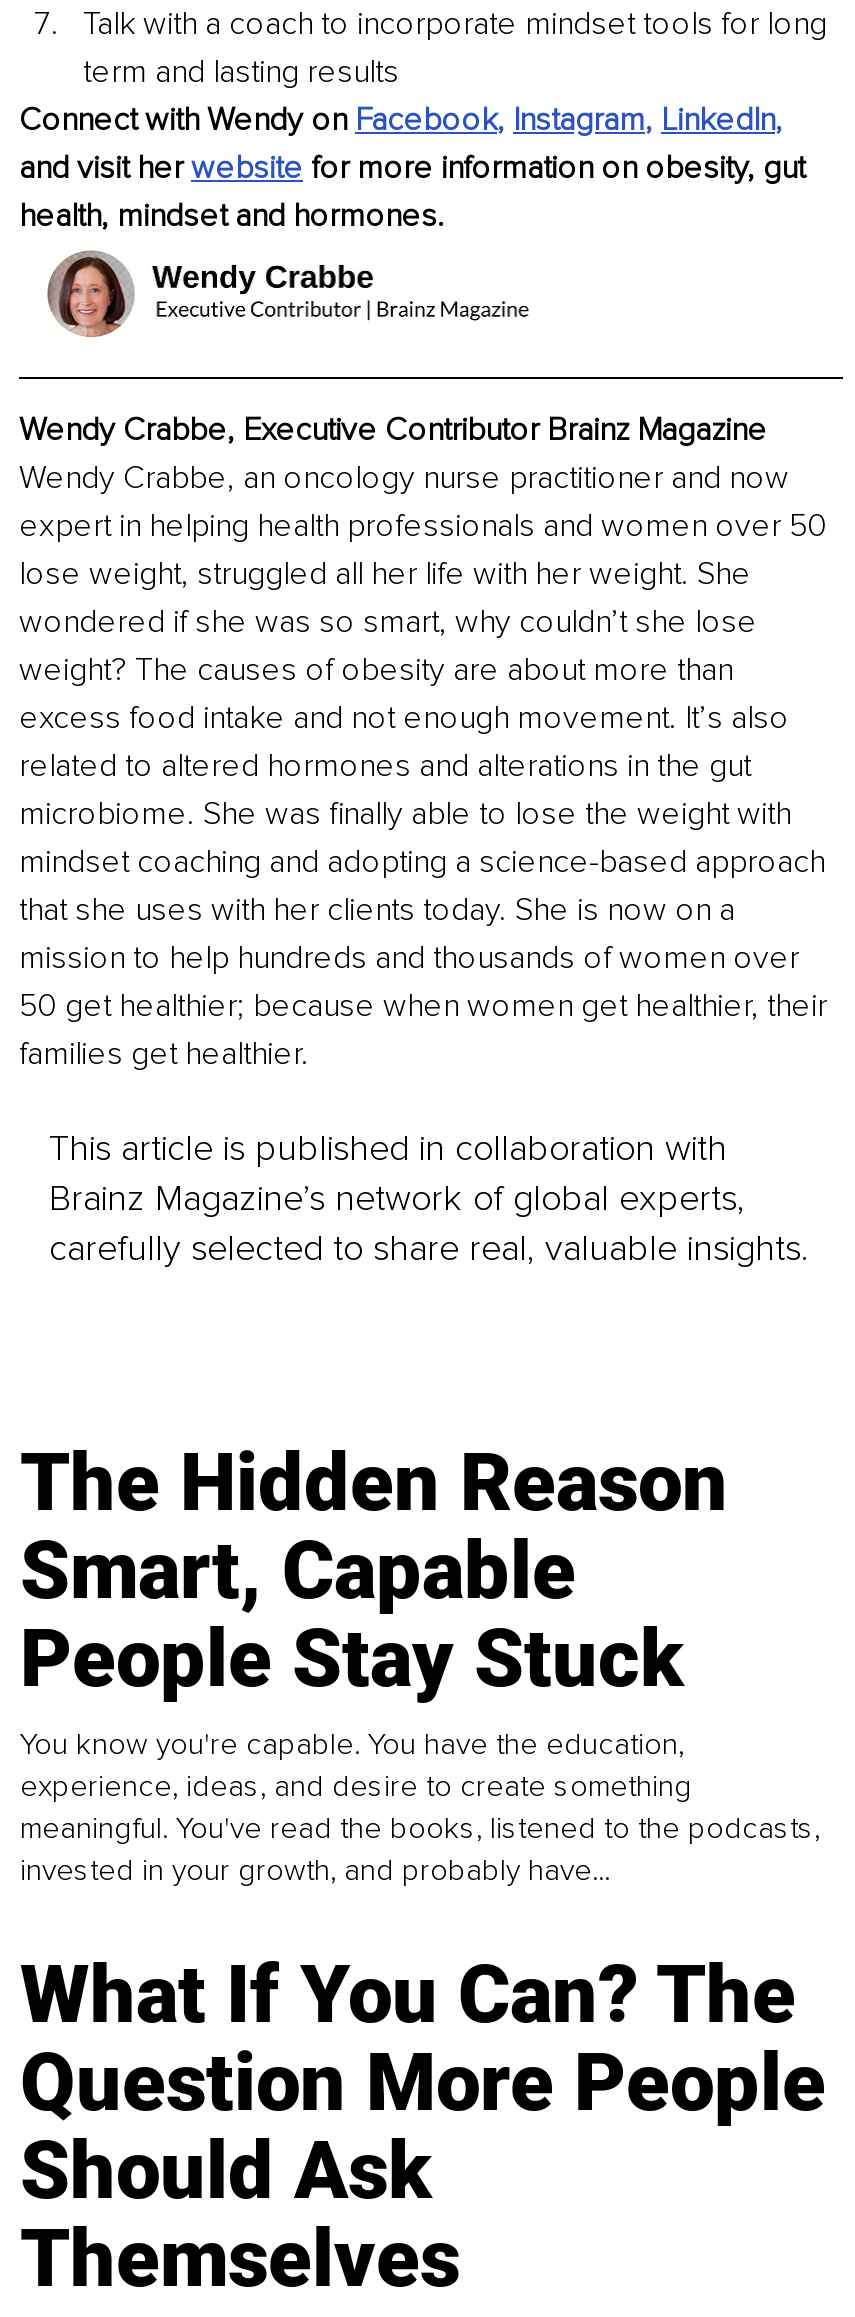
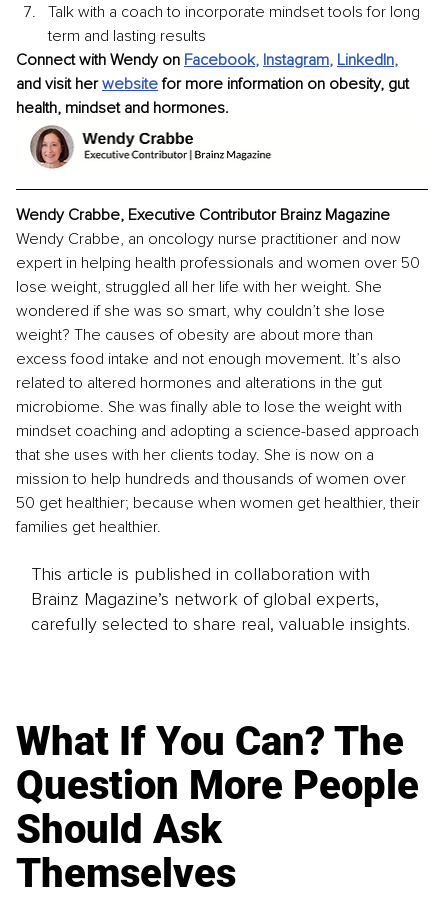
[20,1435,820,1887] The Hidden Reason | Smart, Capable | People Stay Stuck | You know you're capable. You have the education, | experience, ideas, and desire to create something | meaningful. You've read the books, listened to the podcasts, | invested in your growth, and probably have... -> none

